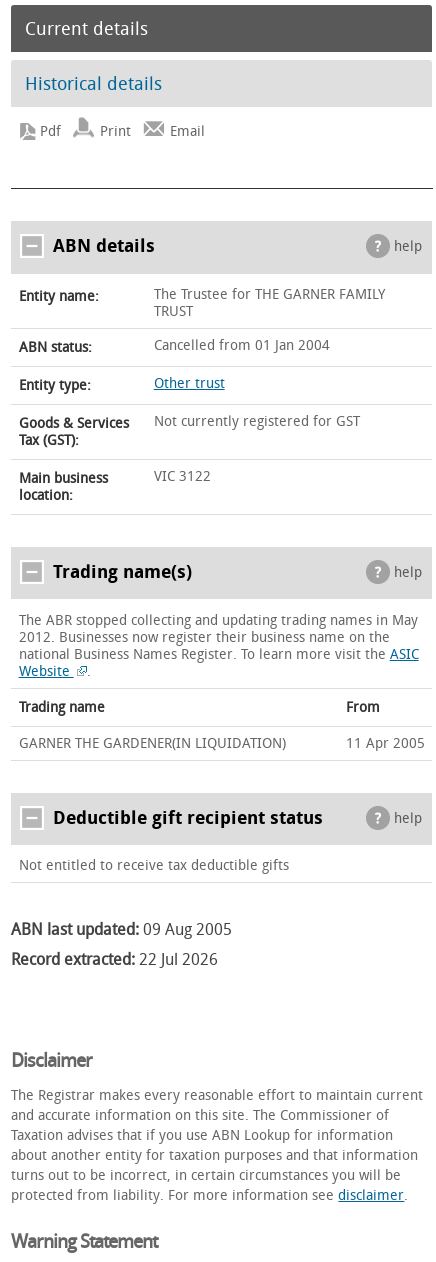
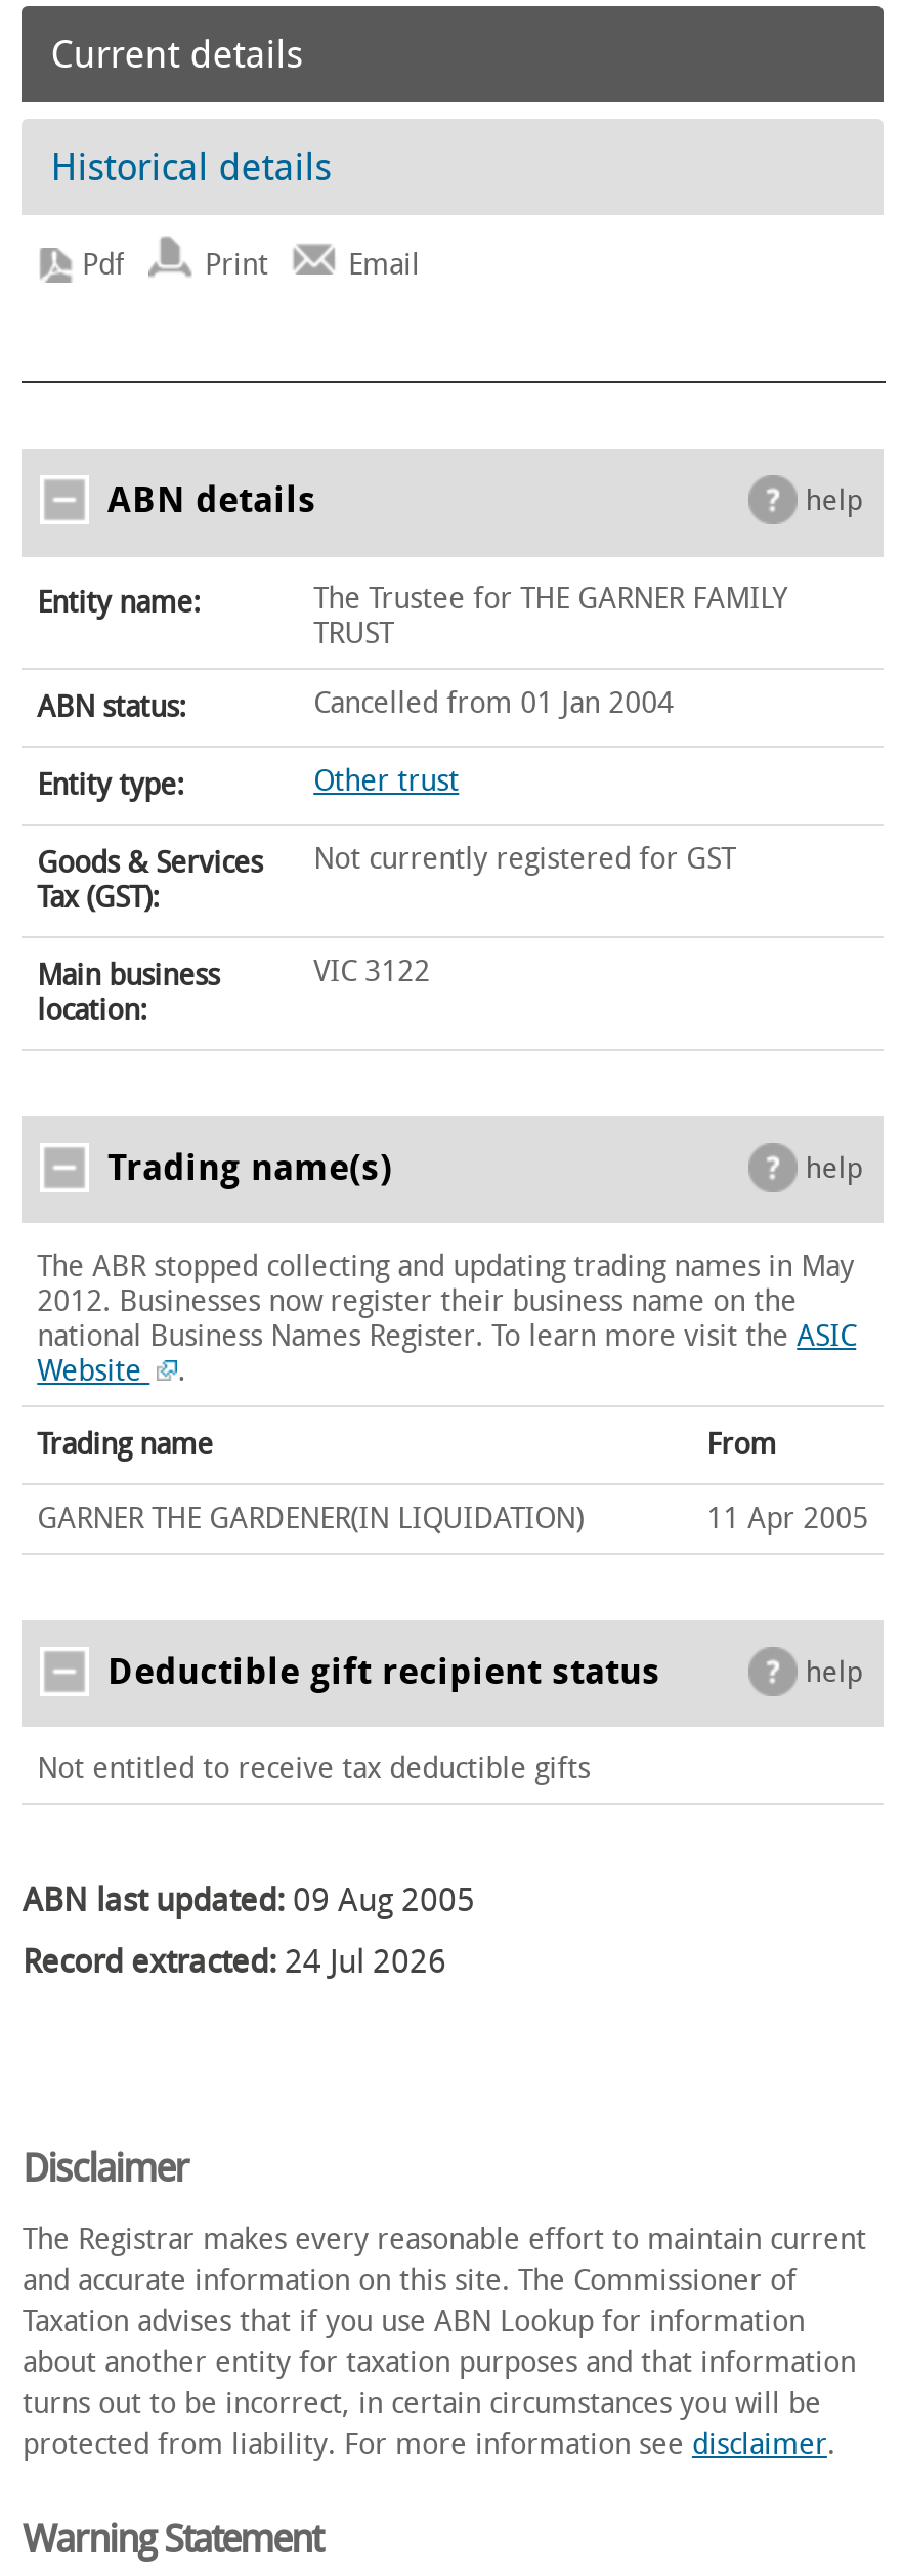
[11,950,218,969] Record extracted: 22 Jul 2026 -> [22,1943,446,1982] Record extracted: 24 Jul 2026

